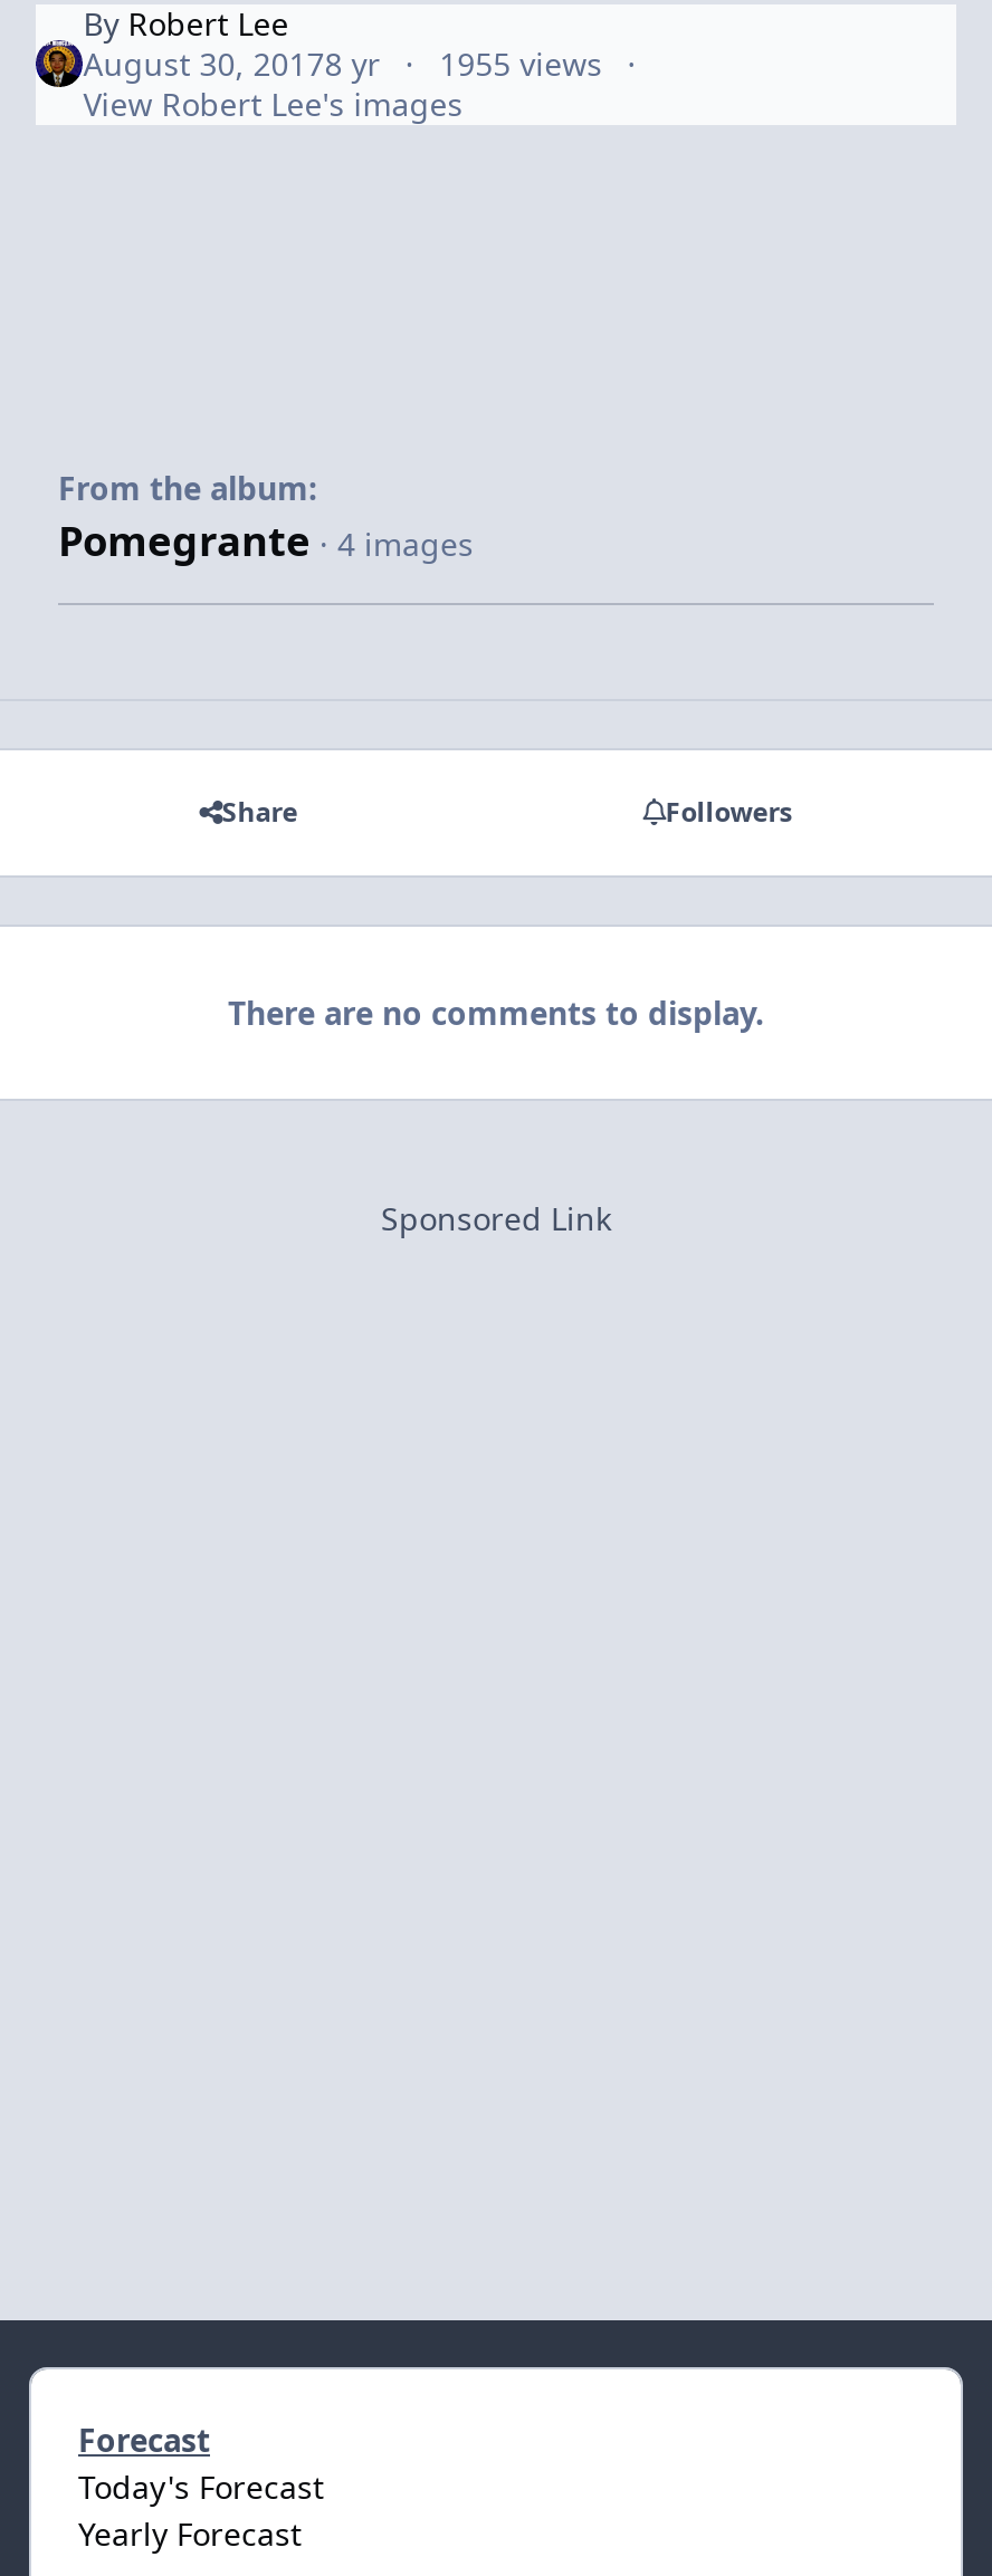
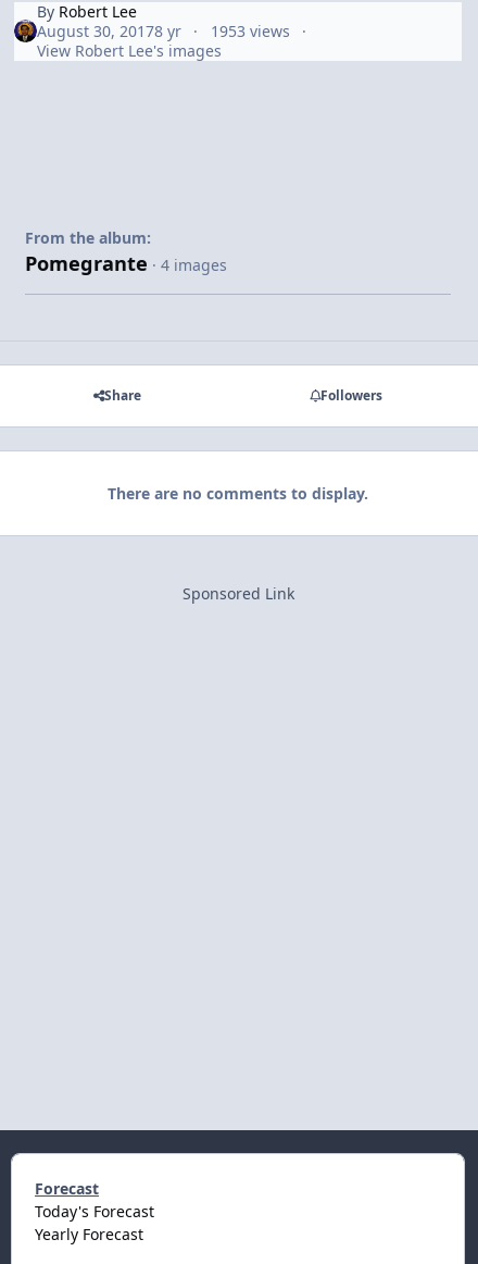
[83,41,602,84] August 30, 20178 yr 1955 views -> [37,20,290,41] August 30, 20178 yr 1953 views

